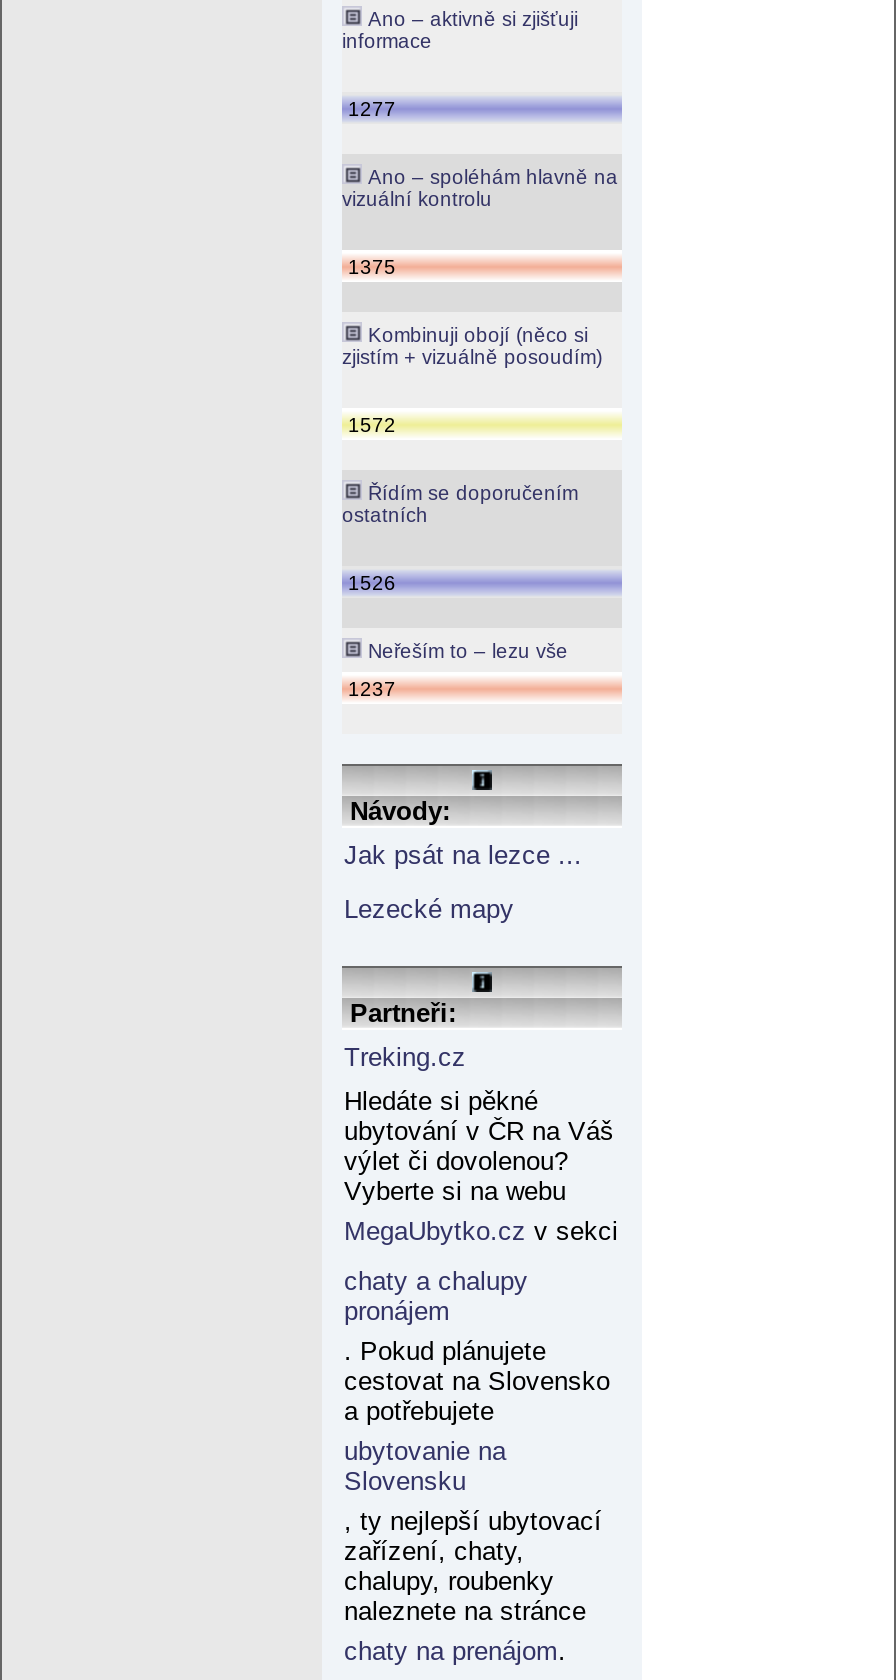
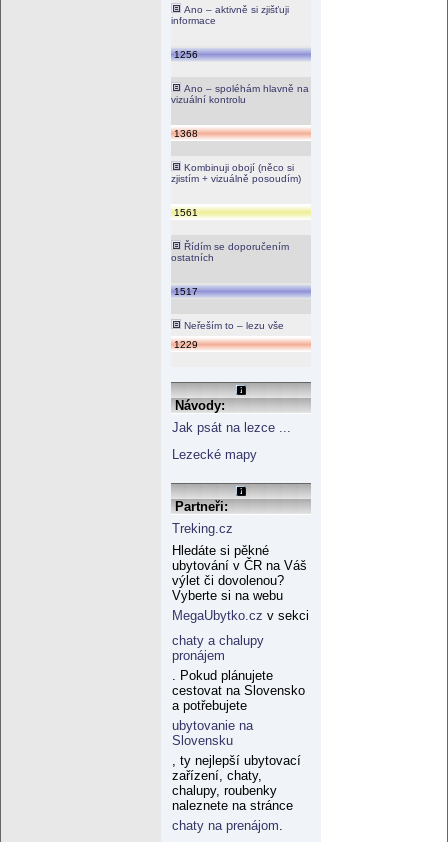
[342,98,396,120] 1277 -> [171,49,198,60] 1256
[342,256,396,278] 1375 -> [171,128,198,139] 1368
[342,414,396,436] 1572 -> [171,207,198,218] 1561
[342,572,396,594] 1526 -> [171,286,198,297] 1517
[342,678,396,700] 1237 -> [171,339,198,350] 1229

